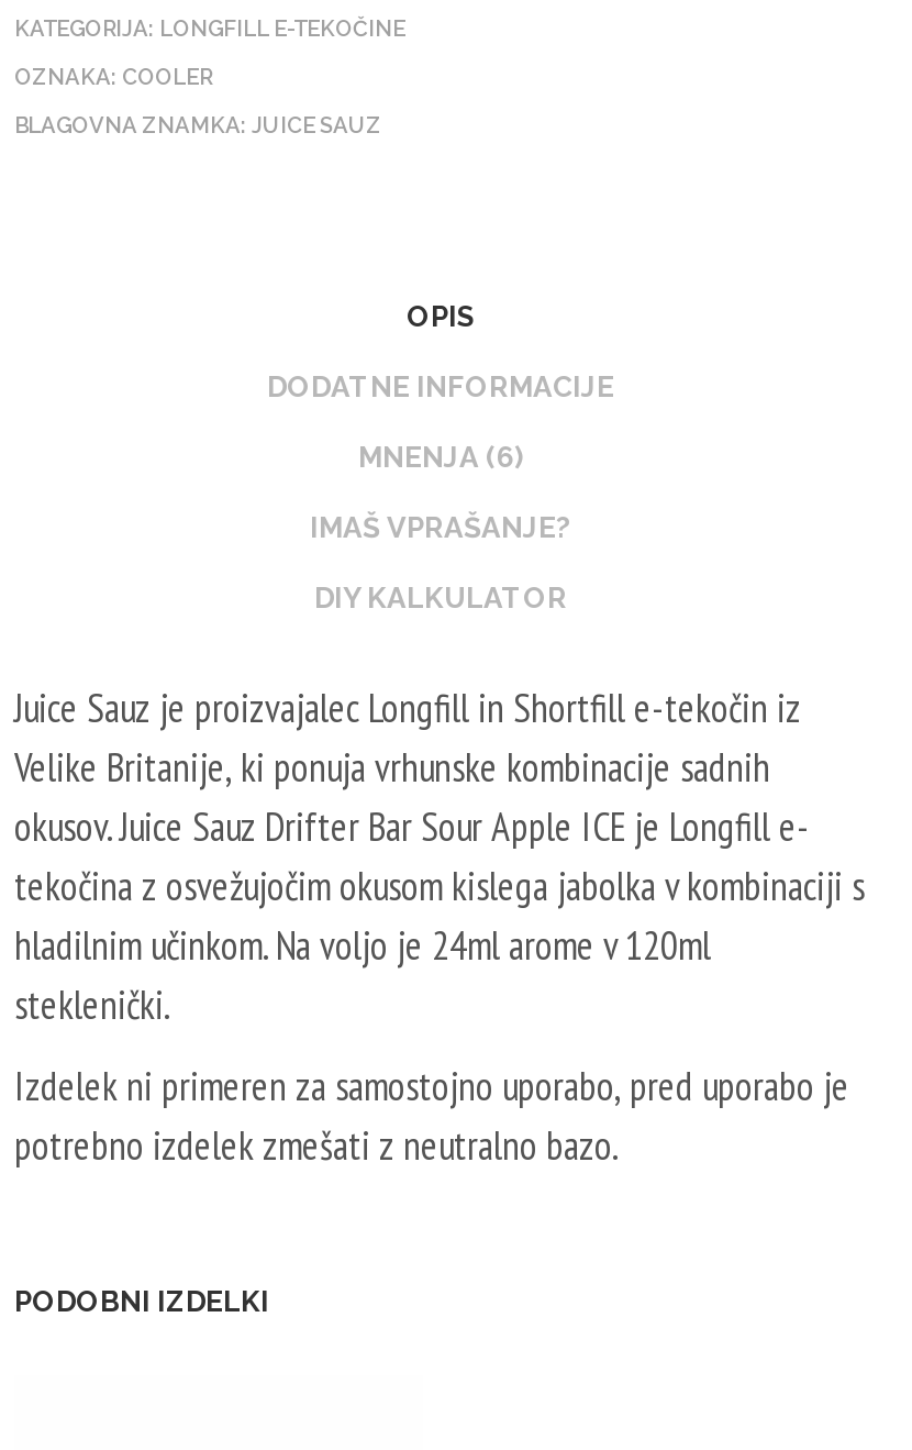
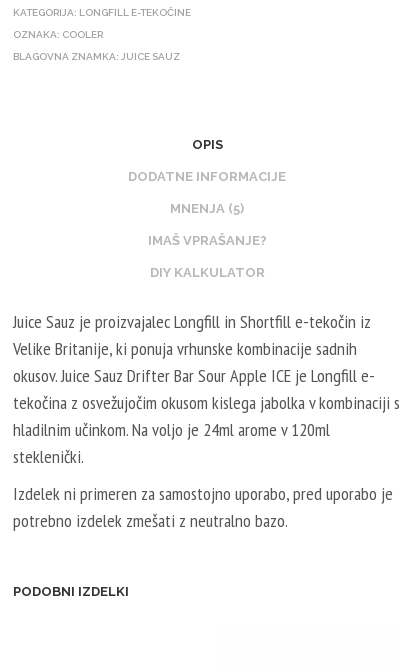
[358,441,523,474] MNENJA (6) -> [170,201,244,216] MNENJA (5)

